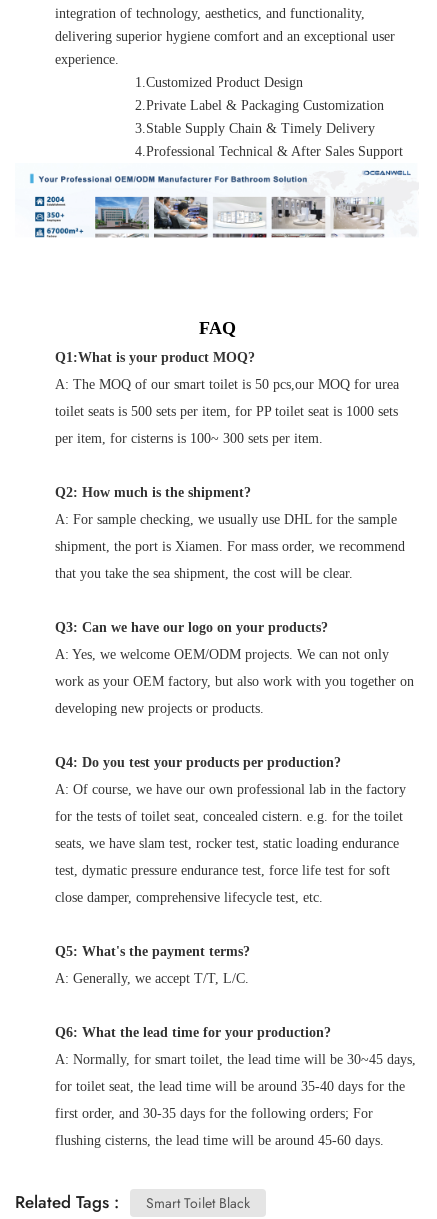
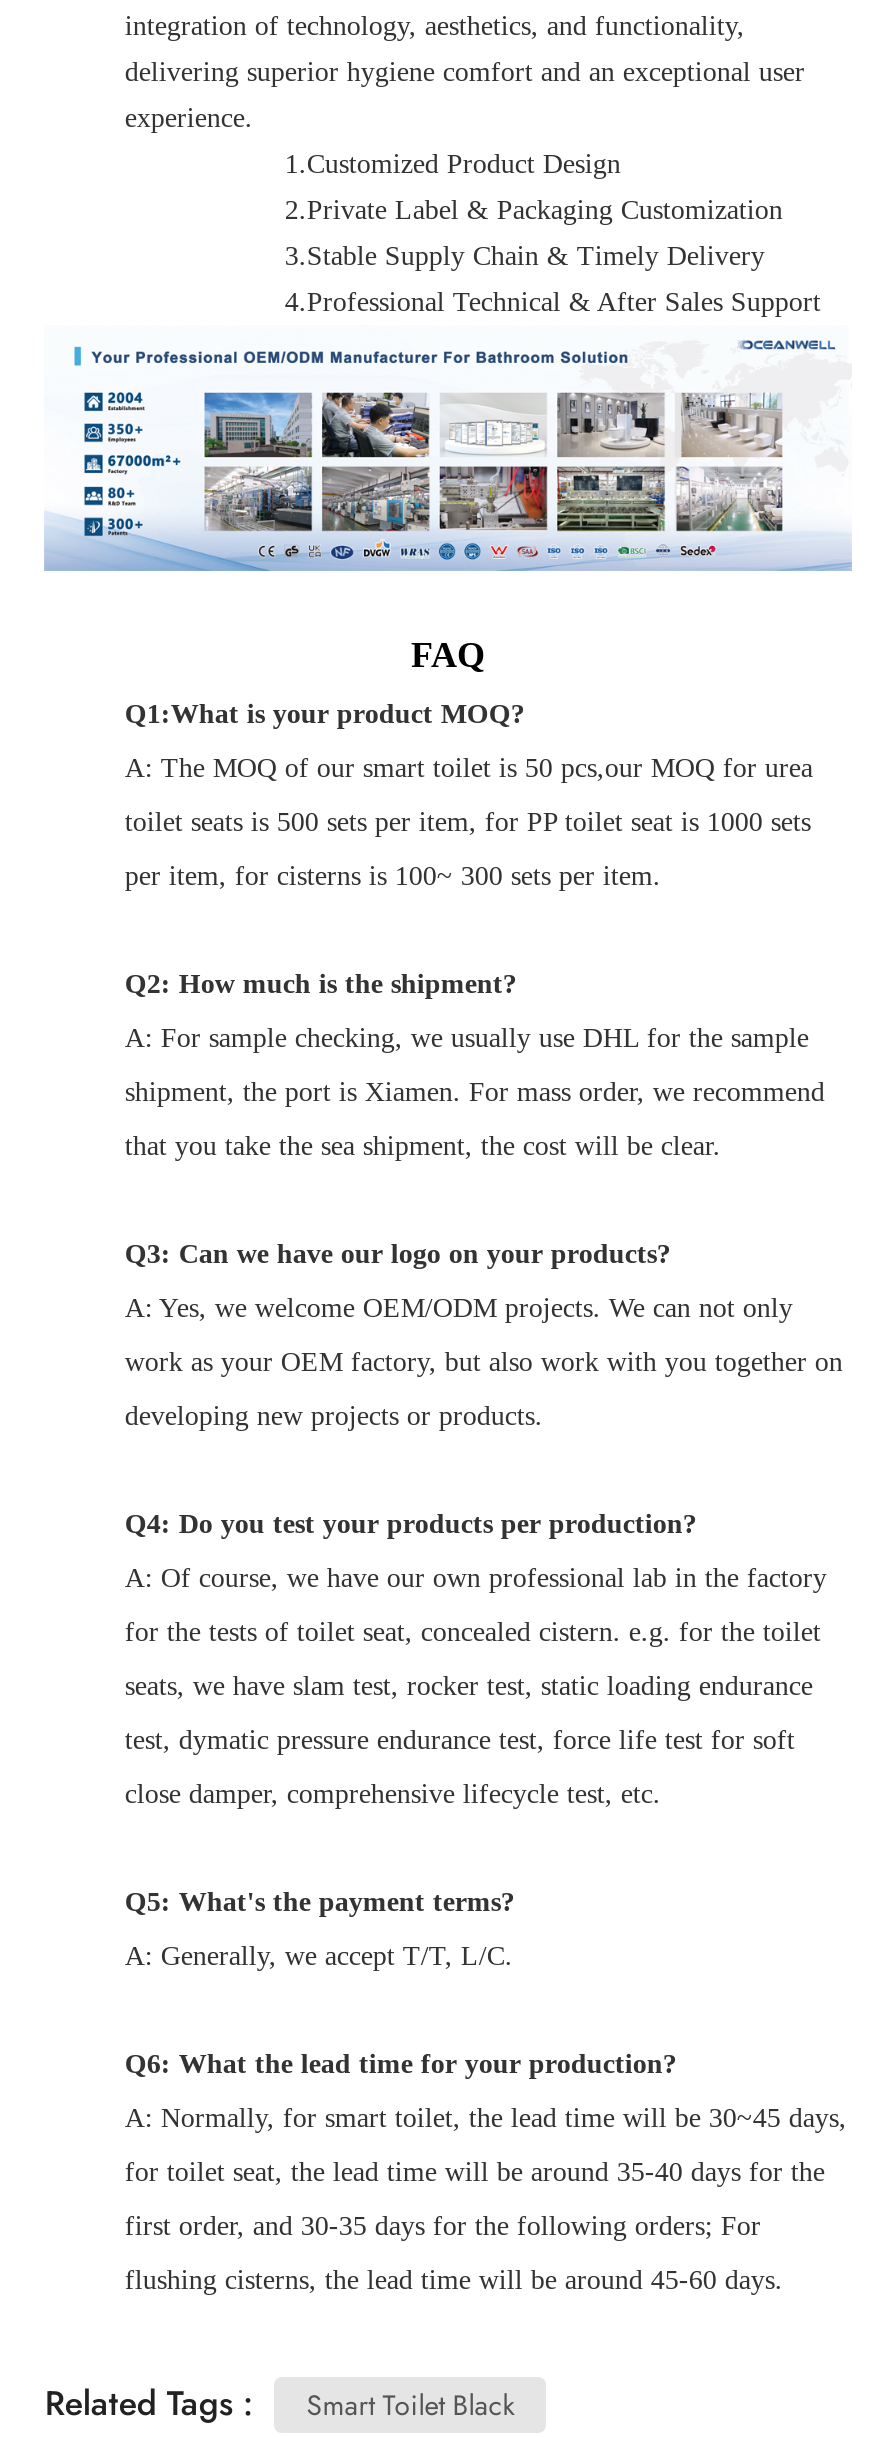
none -> [42,471,854,573] [image]

